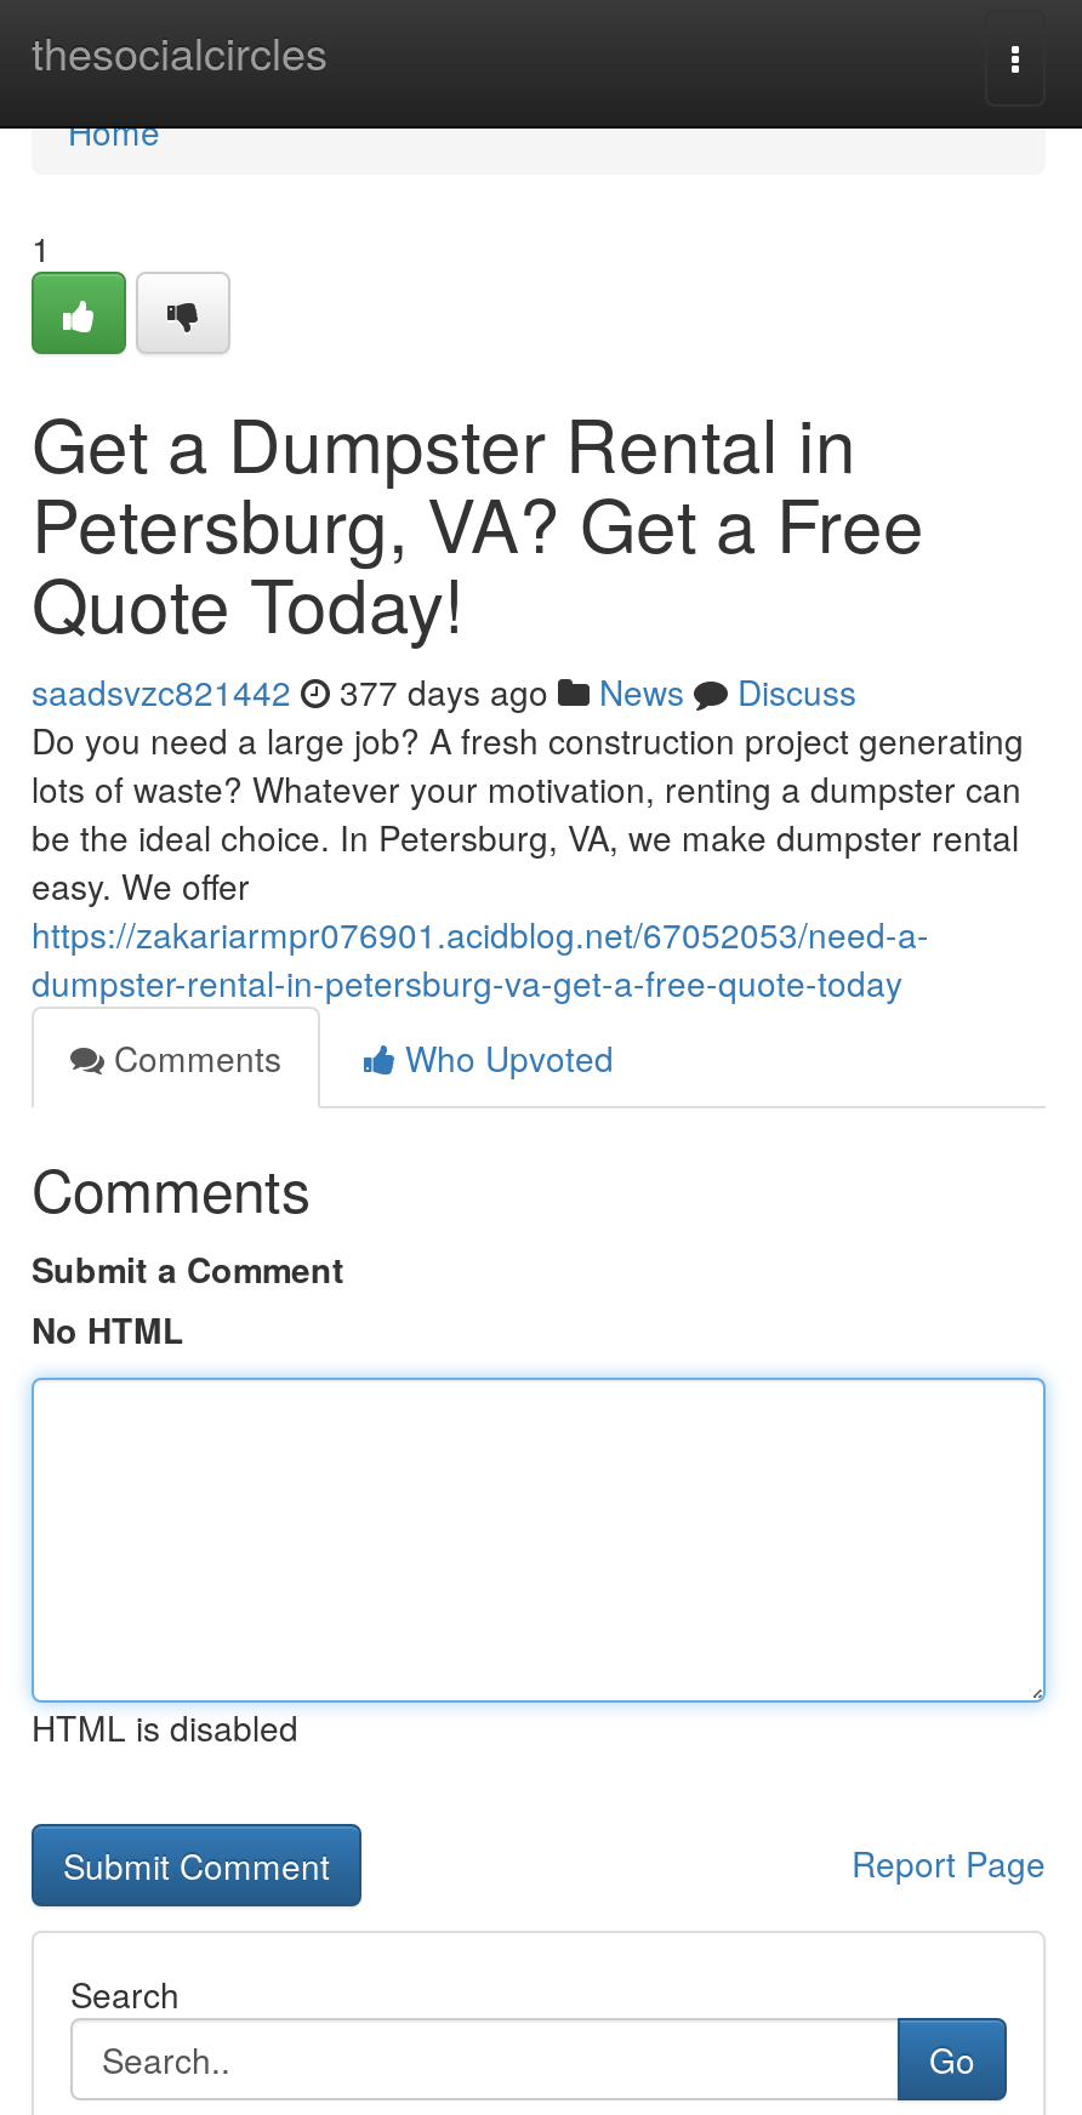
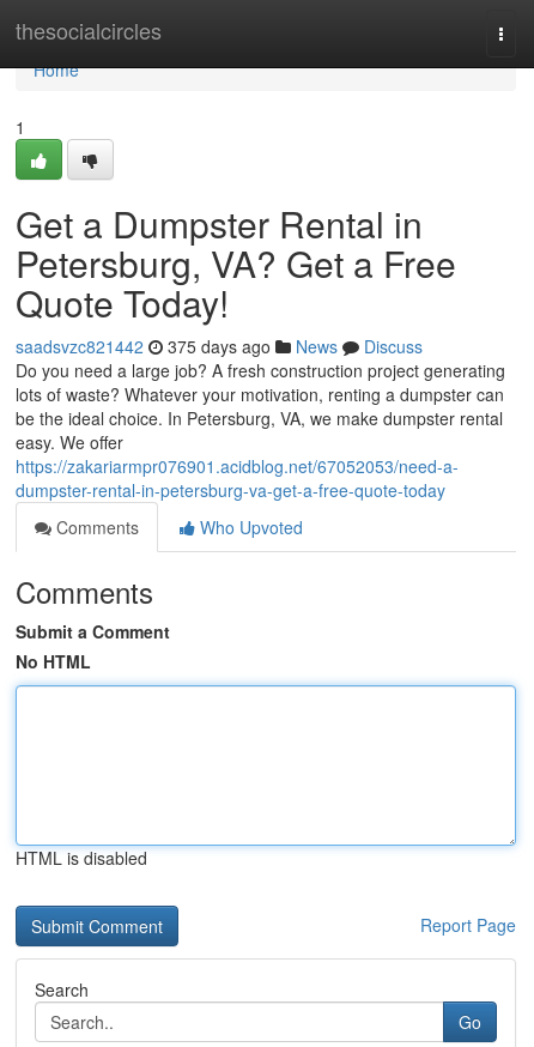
[32,667,856,716] saadsvzc821442 377 days ago News Discuss -> [16,334,423,358] saadsvzc821442 375 days ago News Discuss

